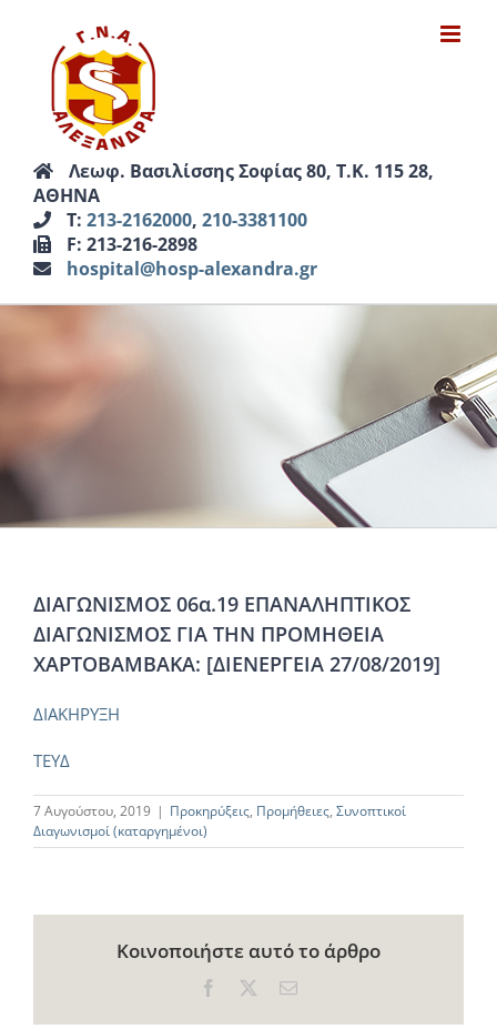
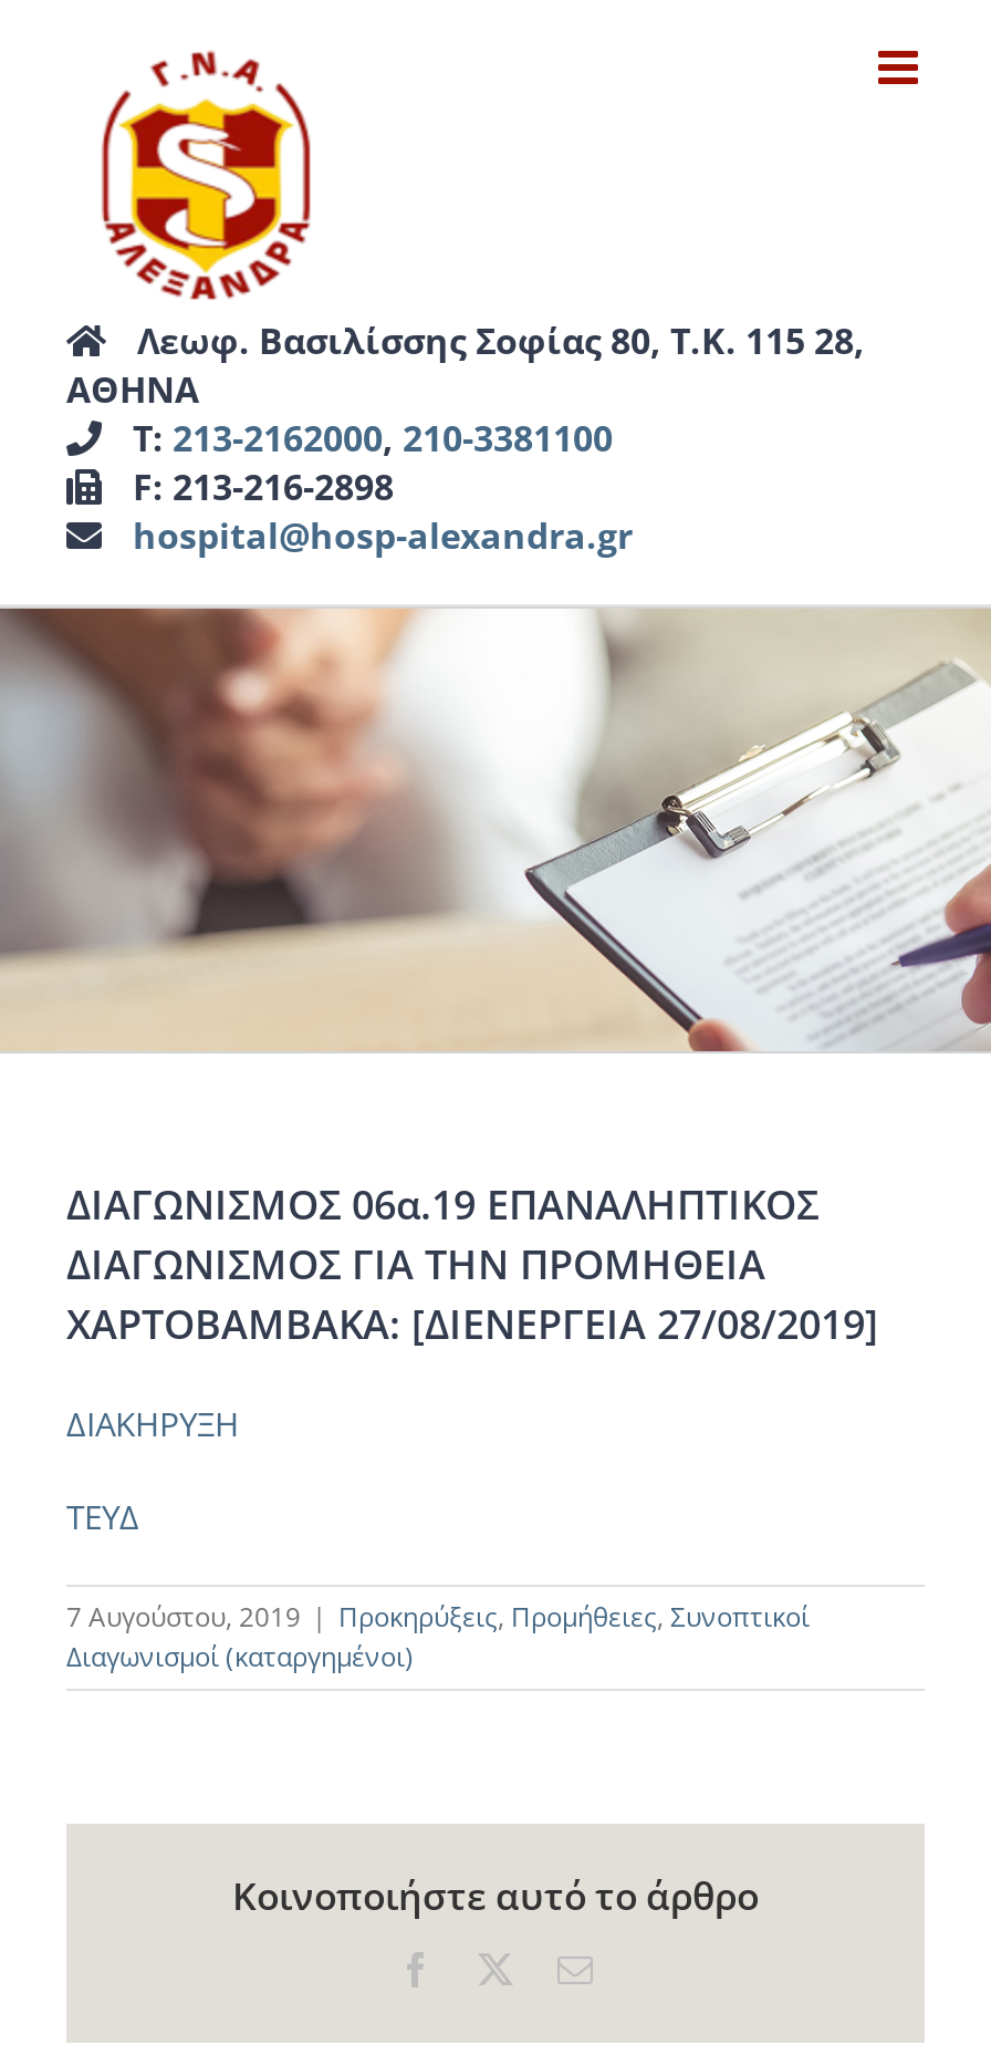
[3,304,494,528] [image] -> [7,606,984,1054] [image]

